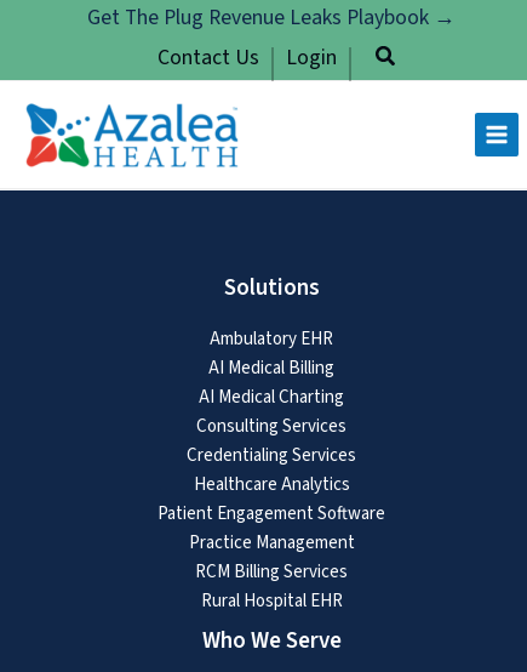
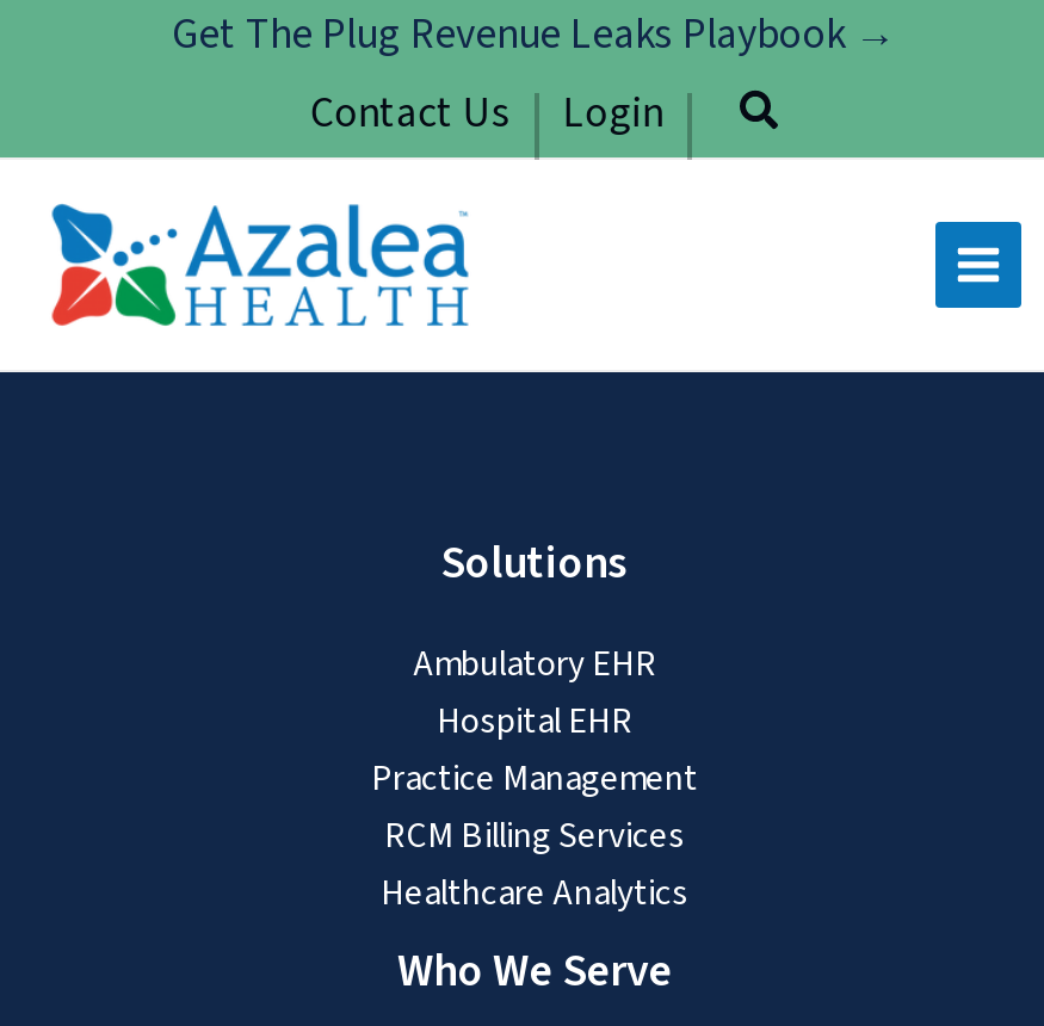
[157,355,385,526] AI Medical Billing | AI Medical Charting | Consulting Services | Credentialing Services | Patient Engagement Software -> [437,697,632,747] Hospital EHR
moved [193,471,350,497] -> [381,869,688,919]: Healthcare Analytics
[201,588,342,613] Rural Hospital EHR -> none

